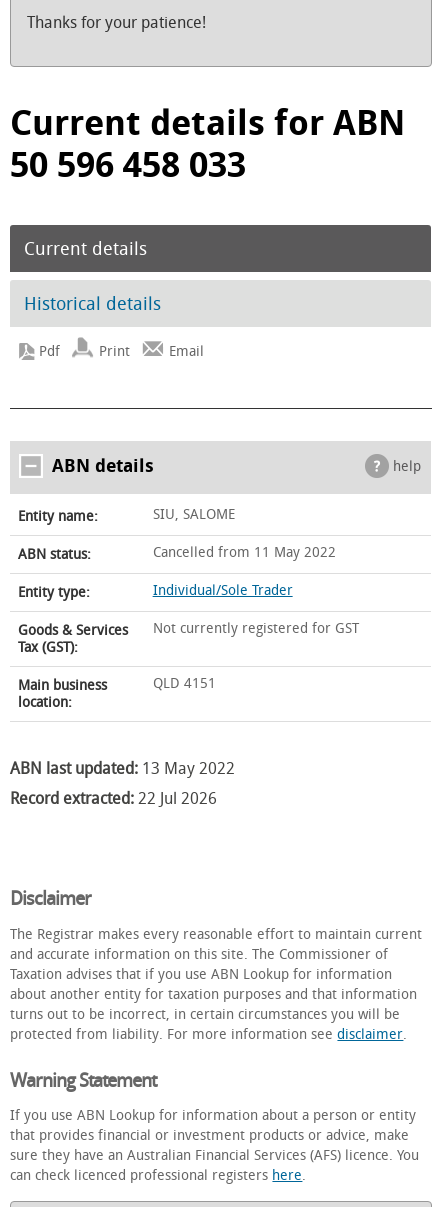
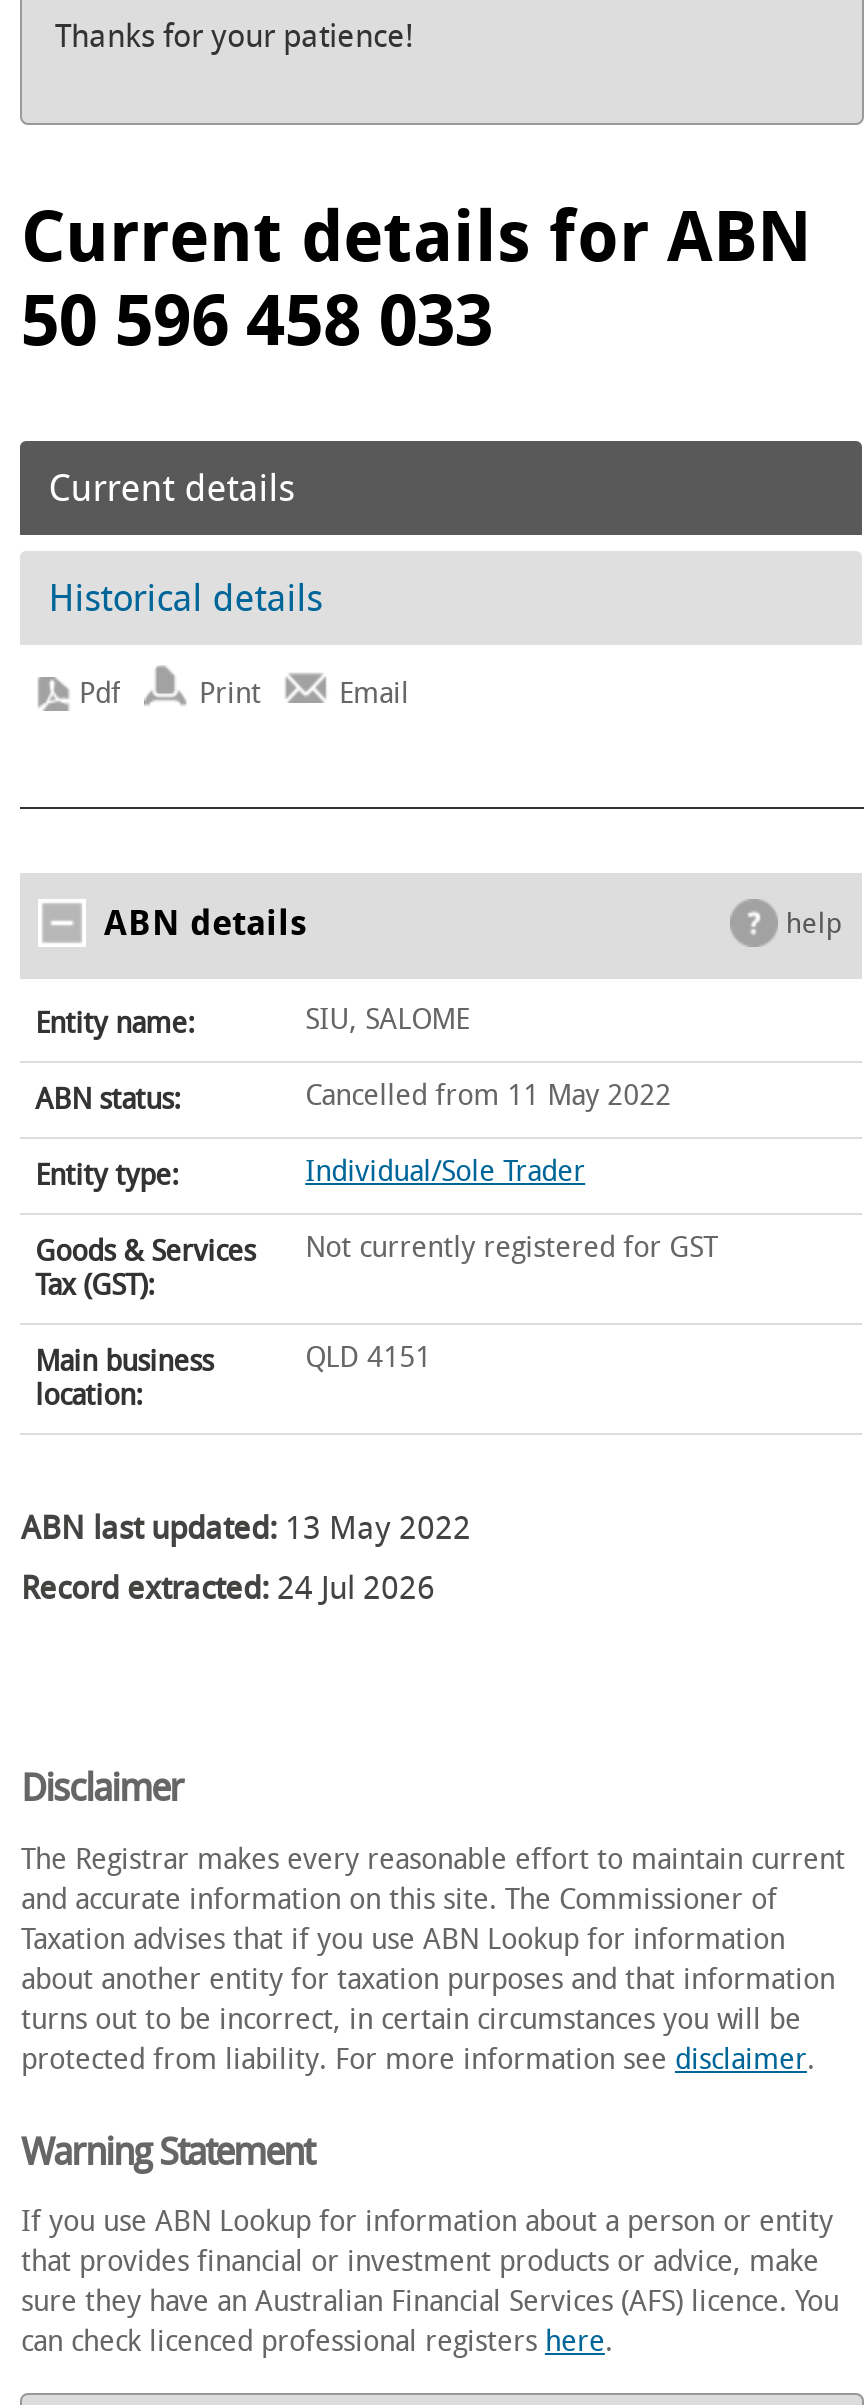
[10,789,217,808] Record extracted: 22 Jul 2026 -> [21,1569,435,1607] Record extracted: 24 Jul 2026

